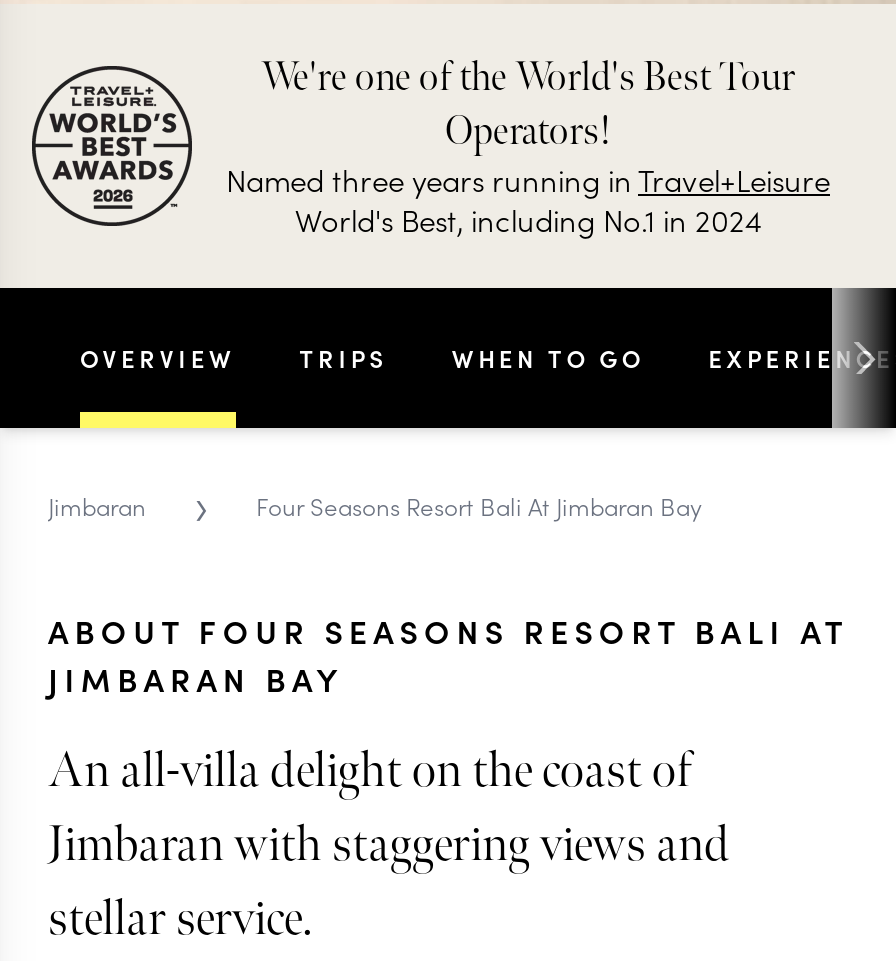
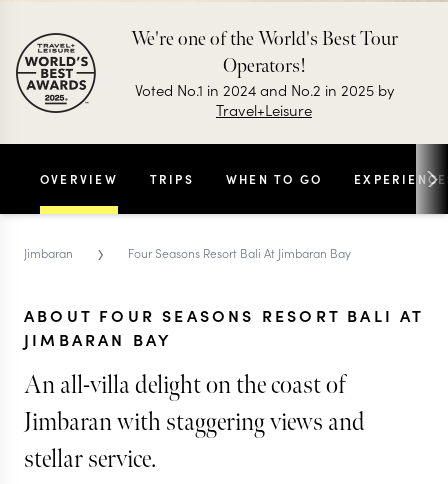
[226,158,830,240] Named three years running in Travel+Leisure | World's Best, including No.1 in 2024 -> [134,79,393,120] Voted No.1 in 2024 and No.2 in 2025 by | Travel+Leisure

